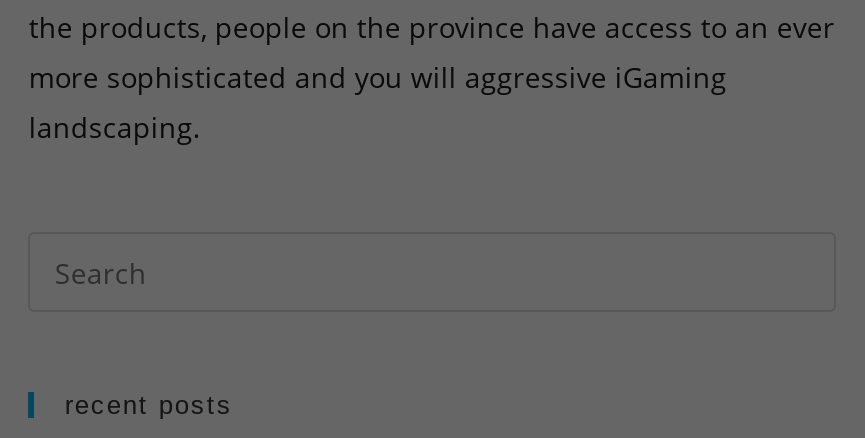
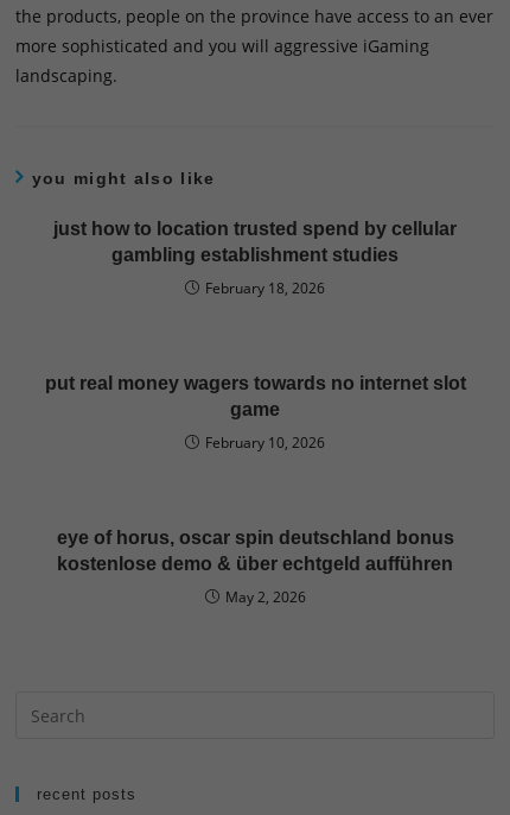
none -> [32,169,457,298] you might also like | just how to location trusted spend by cellular | gambling establishment studies | February 18, 2026
none -> [44,373,466,453] put real money wagers towards no internet slot | game | February 10, 2026
none -> [56,527,454,607] eye of horus, oscar spin deutschland bonus | kostenlose demo & über echtgeld aufführen | May 2, 2026

